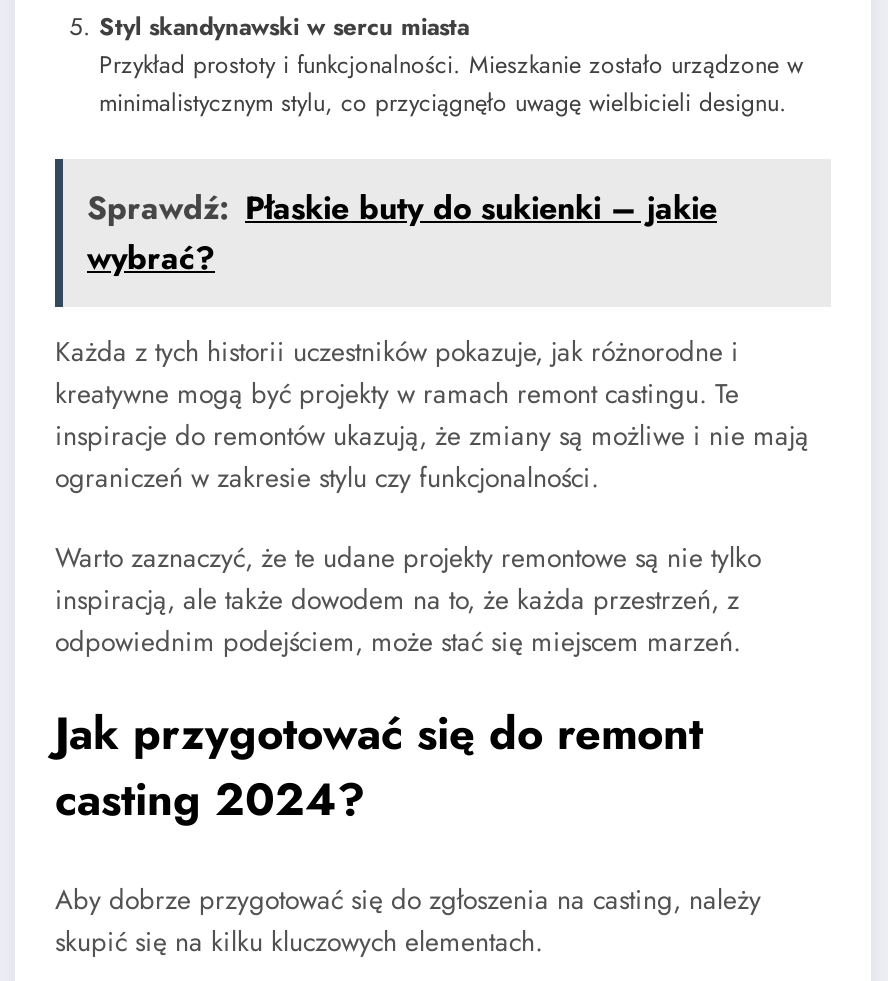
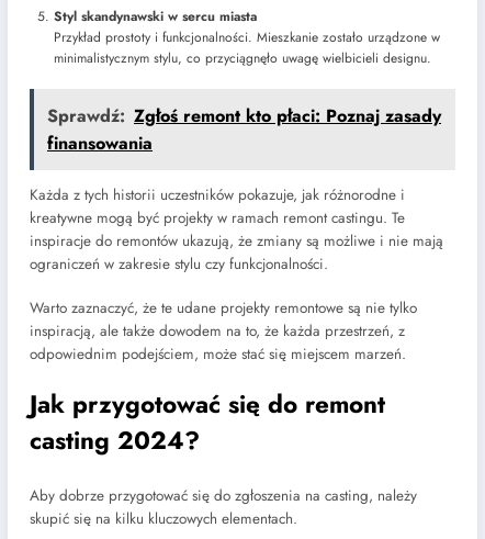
[87,185,717,281] Sprawdź: Płaskie buty do sukienki – jakie | wybrać? -> [47,103,441,156] Sprawdź: Zgłoś remont kto płaci: Poznaj zasady | finansowania

